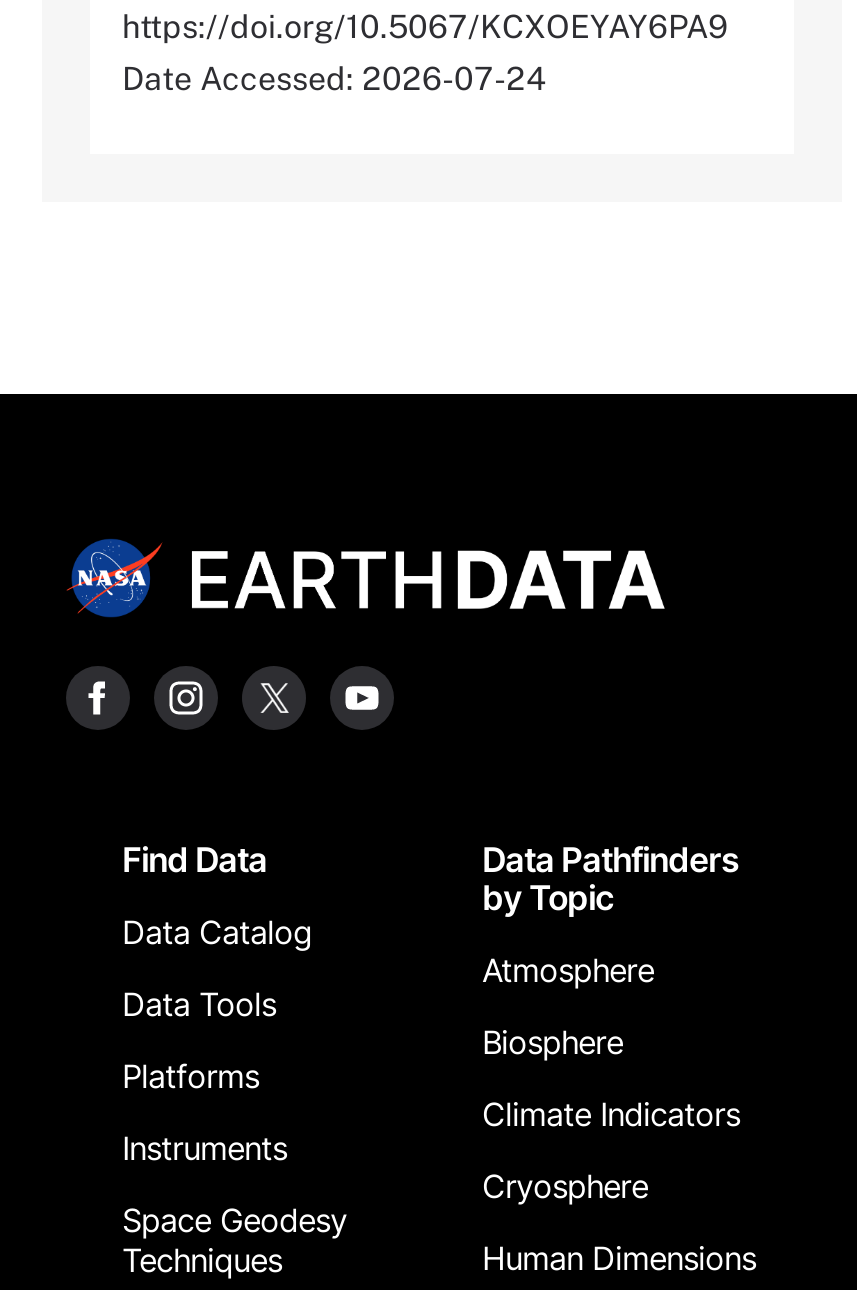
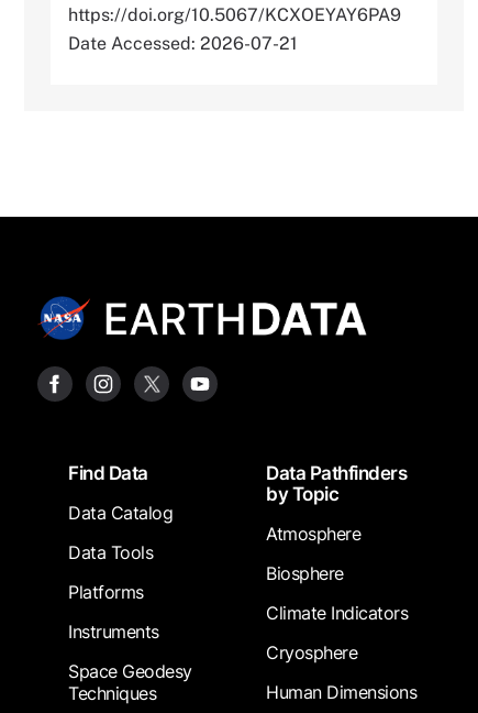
[122,60,546,98] Date Accessed: 2026-07-24 -> [68,33,298,54] Date Accessed: 2026-07-21

